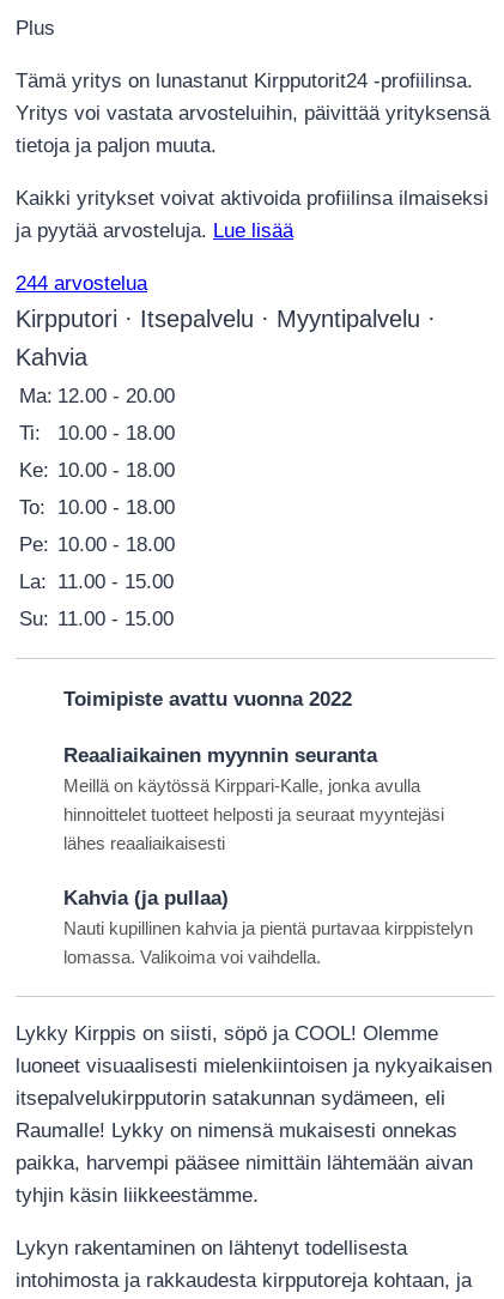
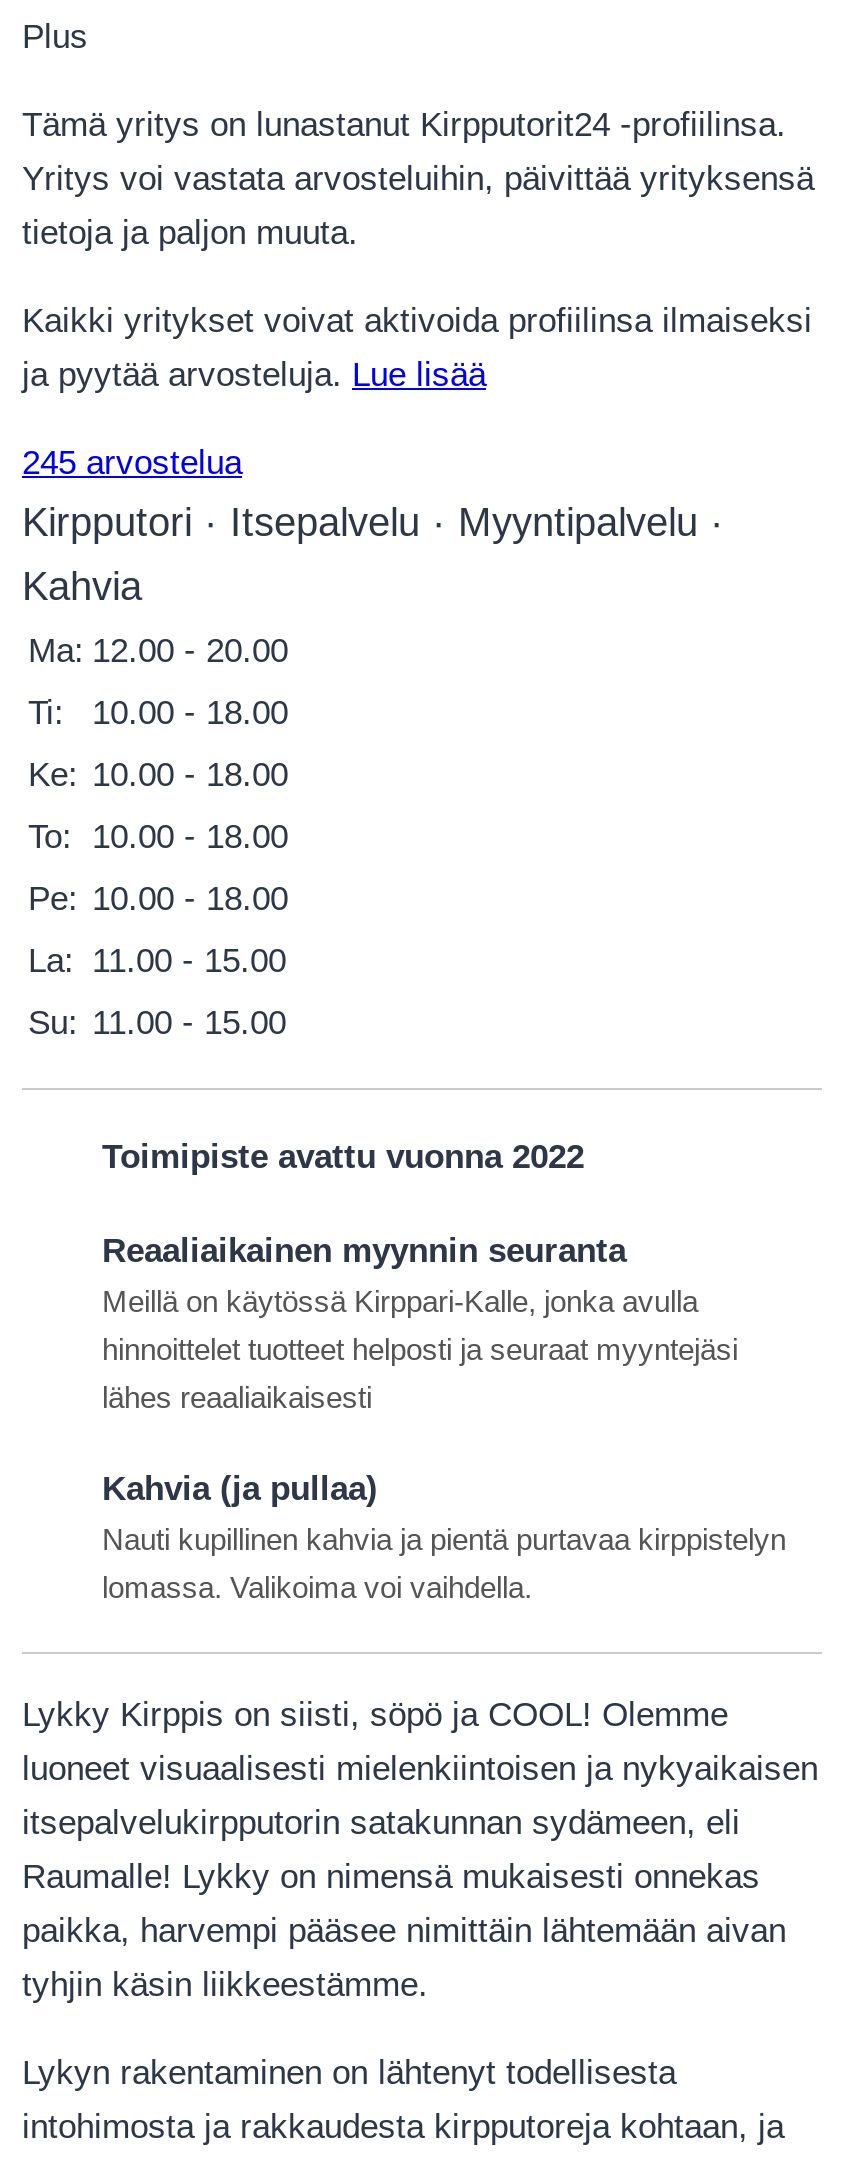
[16,272,147,294] 244 arvostelua -> [22,443,242,481] 245 arvostelua

